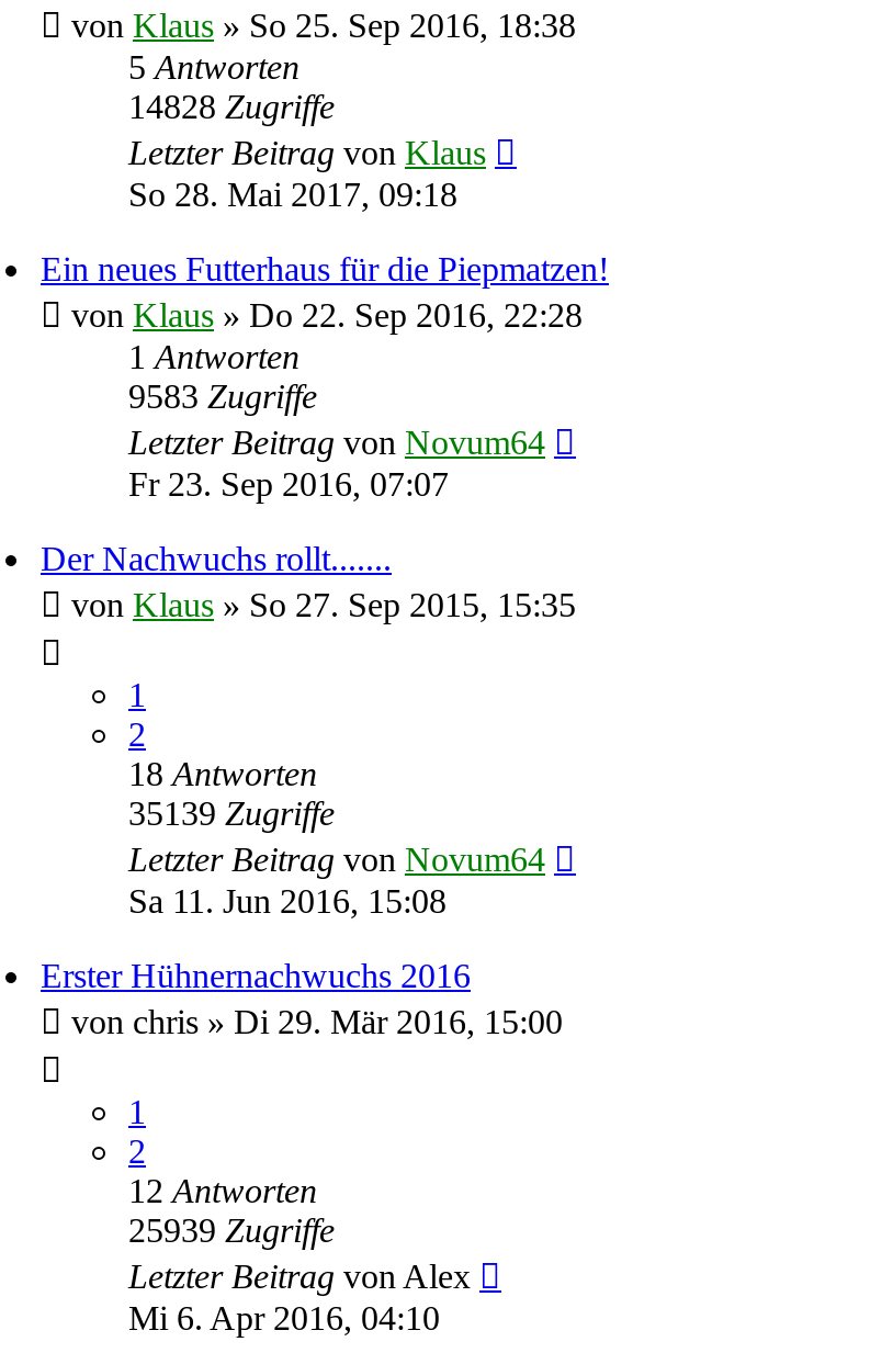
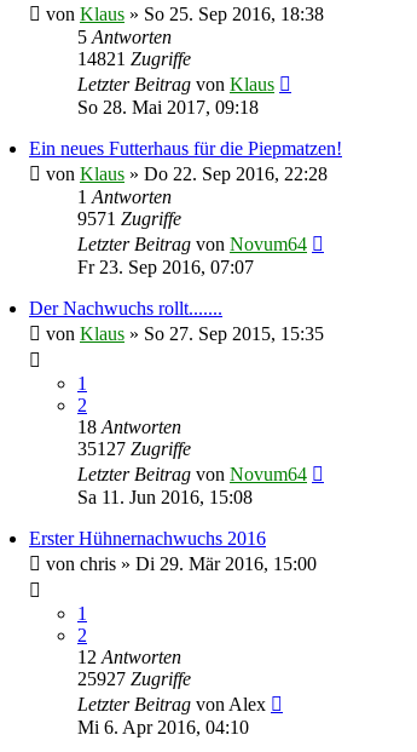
[128,87,335,125] 14828 Zugriffe -> [77,48,191,69] 14821 Zugriffe
[128,377,317,414] 9583 Zugriffe -> [77,208,181,229] 9571 Zugriffe
[128,794,335,831] 35139 Zugriffe -> [77,438,191,459] 35127 Zugriffe
[128,1211,335,1248] 25939 Zugriffe -> [77,668,191,689] 25927 Zugriffe

